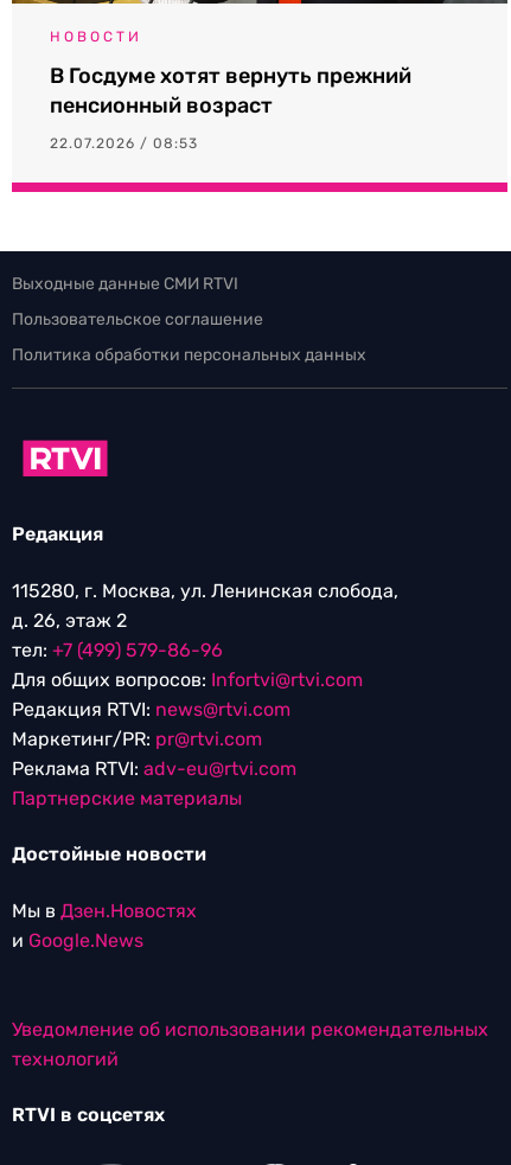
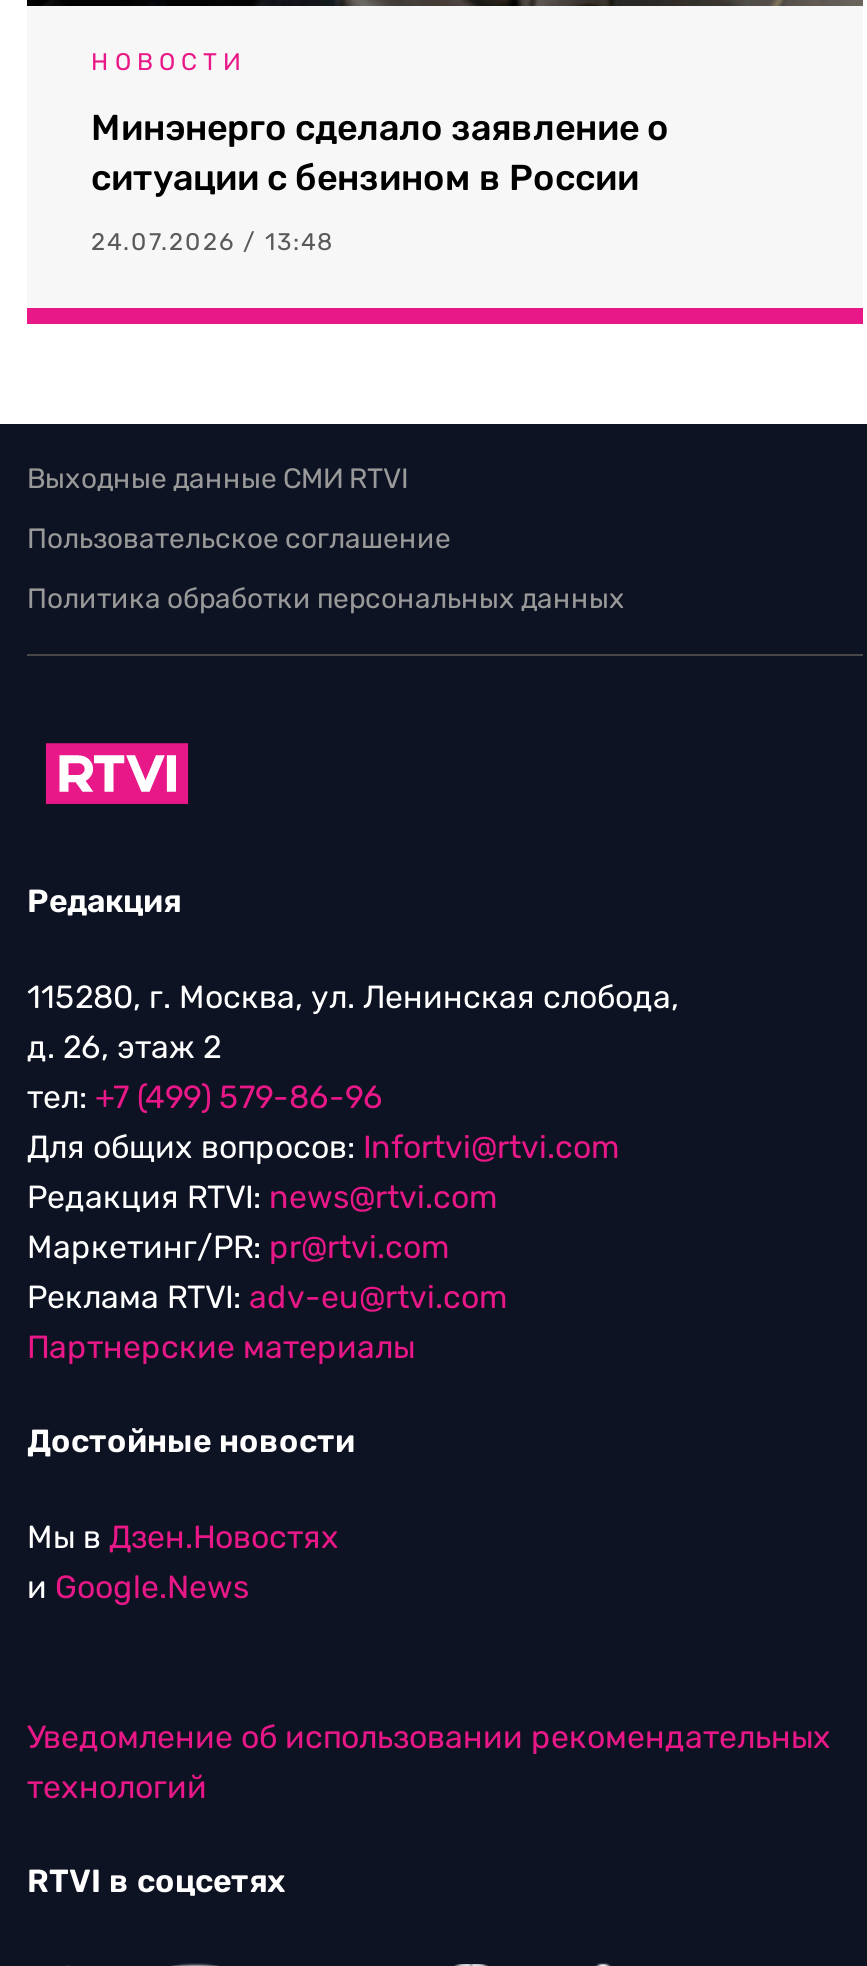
[50,63,411,119] В Госдуме хотят вернуть прежний | пенсионный возраст -> [91,106,669,200] Минэнерго сделало заявление о | ситуации с бензином в России
[50,135,198,152] 22.07.2026 / 08:53 -> [91,228,335,256] 24.07.2026 / 13:48

